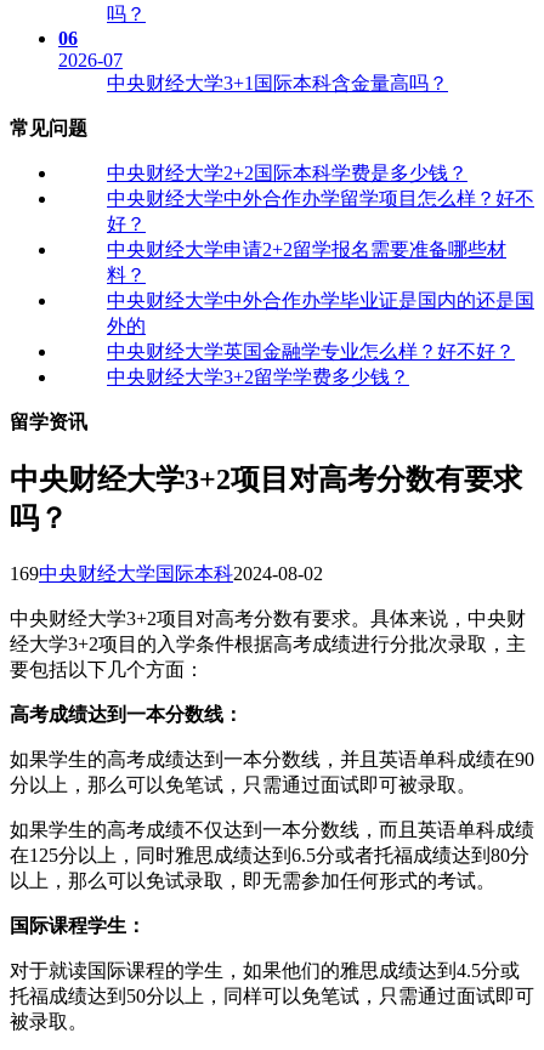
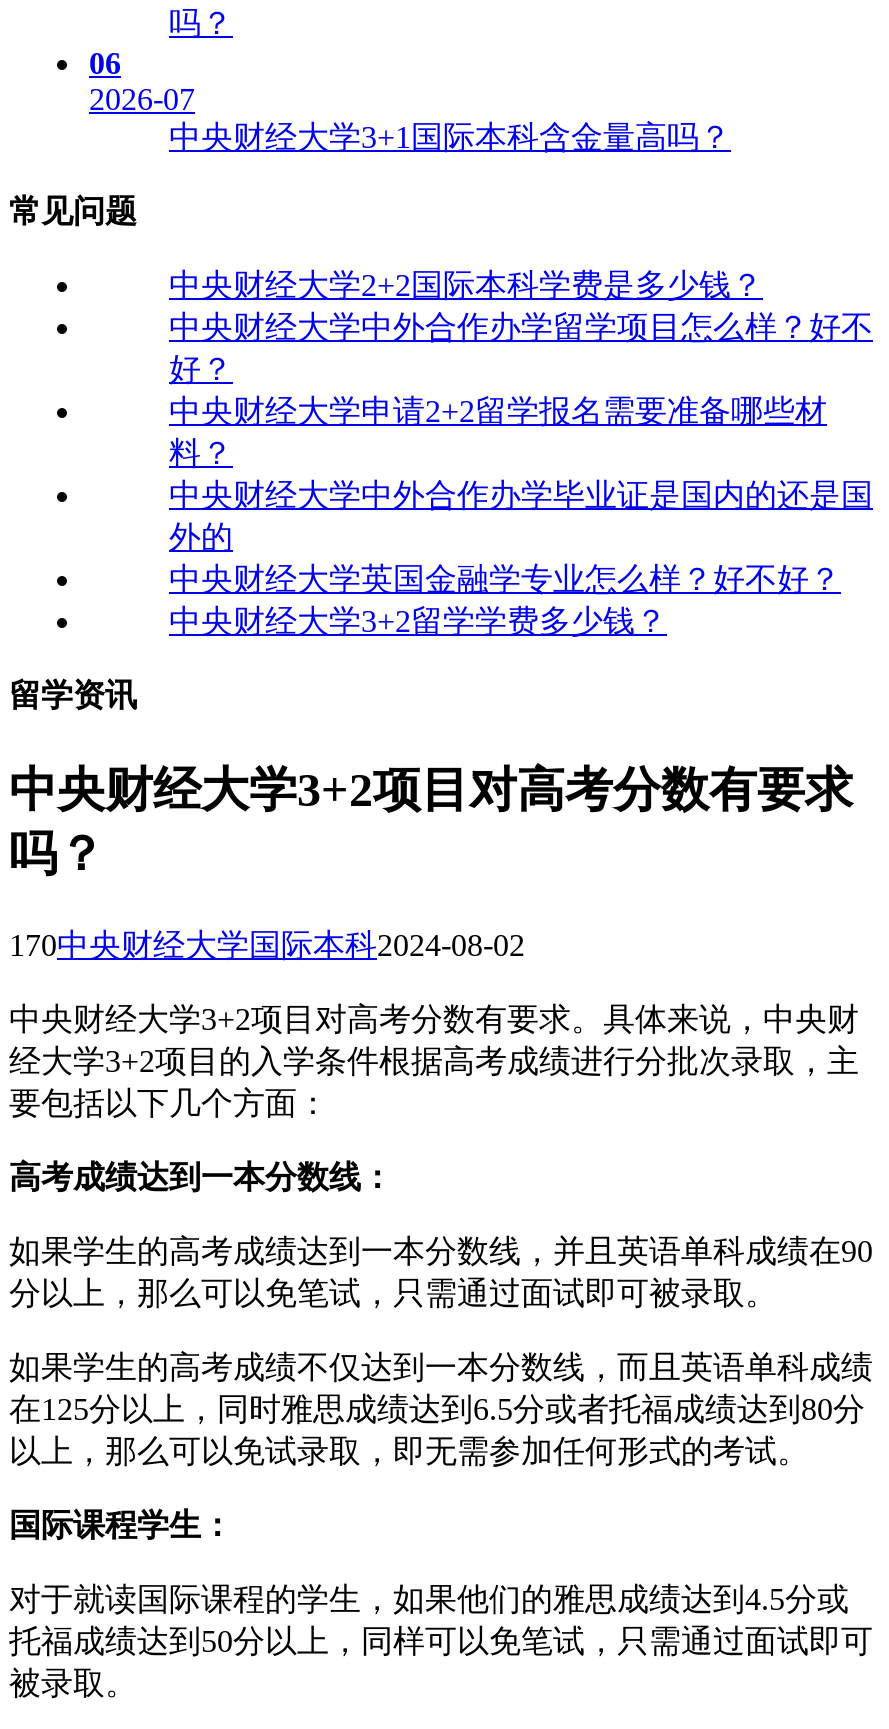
[10,563,323,583] 169中央财经大学国际本科2024-08-02 -> [9,927,525,961] 170中央财经大学国际本科2024-08-02

